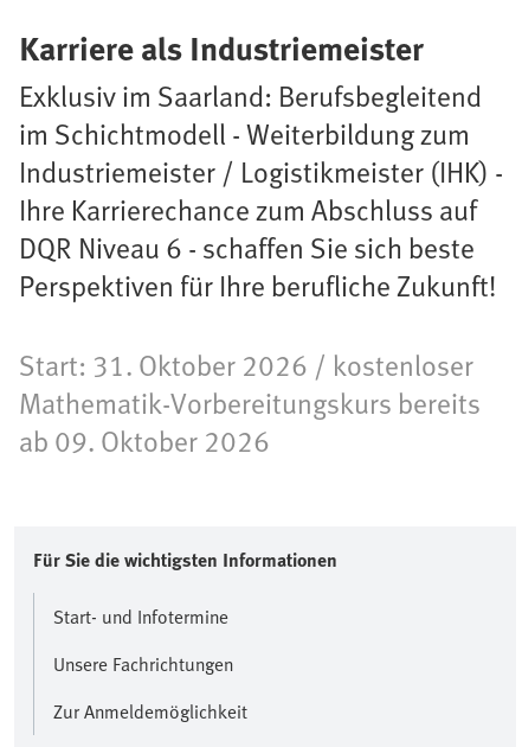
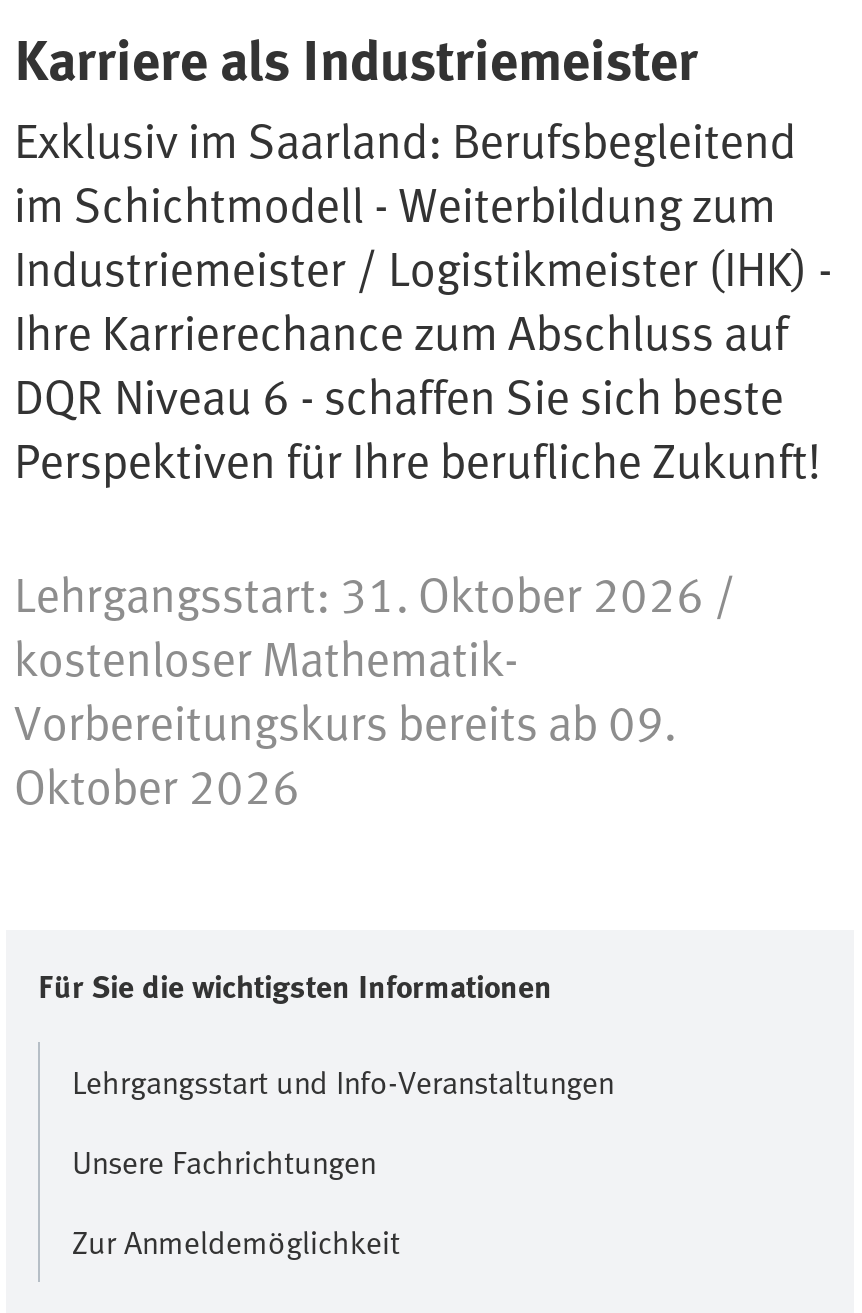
[19,344,481,461] Start: 31. Oktober 2026 / kostenloser | Mathematik-Vorbereitungskurs bereits | ab 09. Oktober 2026 -> [14,558,736,820] Lehrgangsstart: 31. Oktober 2026 / | kostenloser Mathematik- | Vorbereitungskurs bereits ab 09. | Oktober 2026
[53,602,228,631] Start- und Infotermine -> [72,1058,614,1106] Lehrgangsstart und Info-Veranstaltungen

